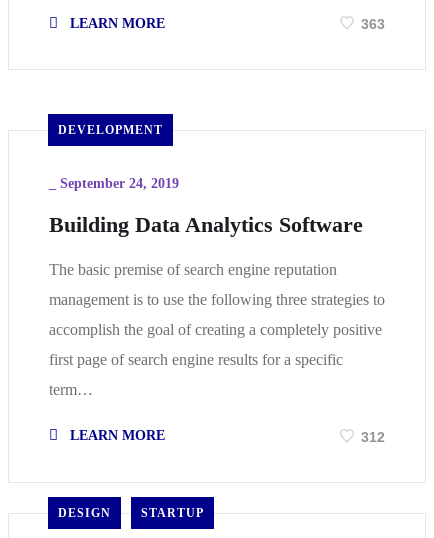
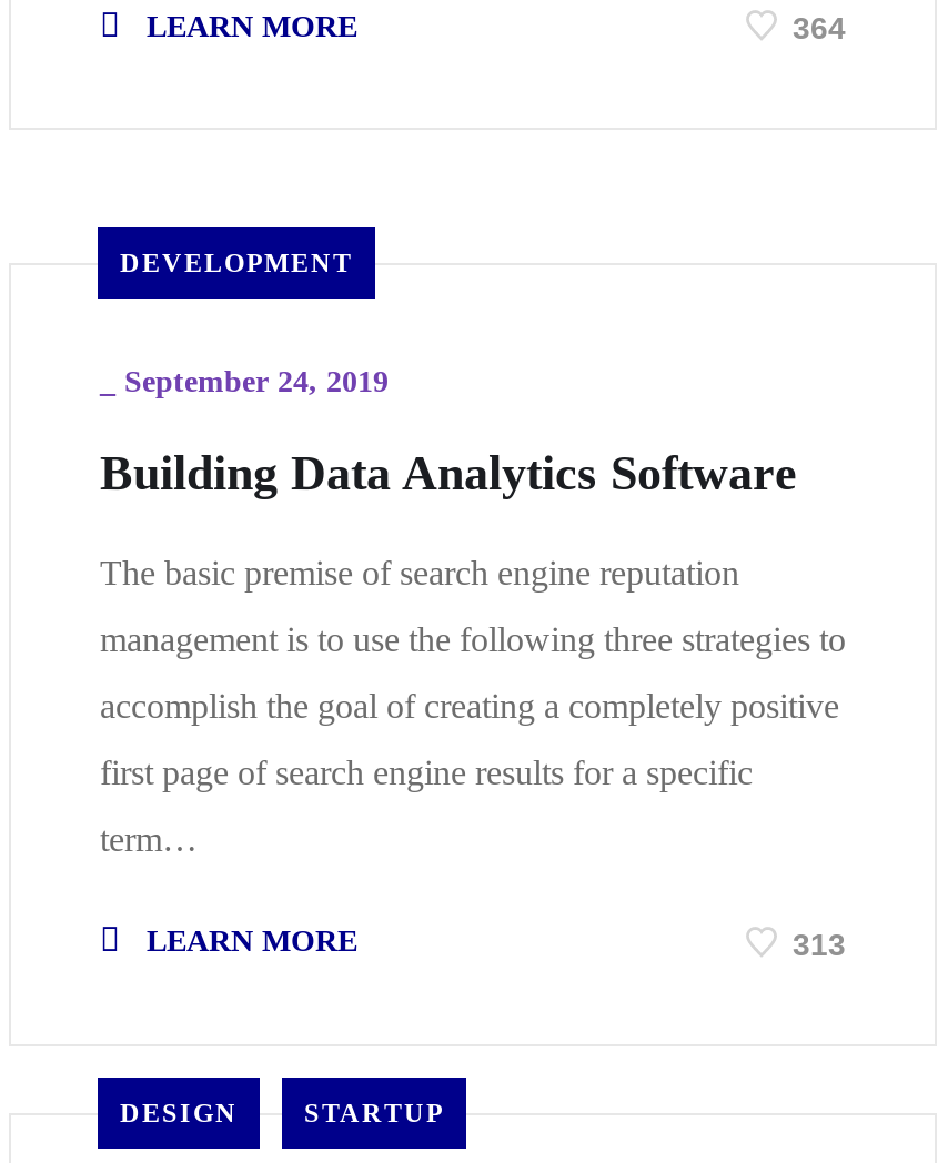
[361,16,385,32] 363 -> [793,11,846,47] 364
[361,429,385,445] 312 -> [793,926,846,962] 313

